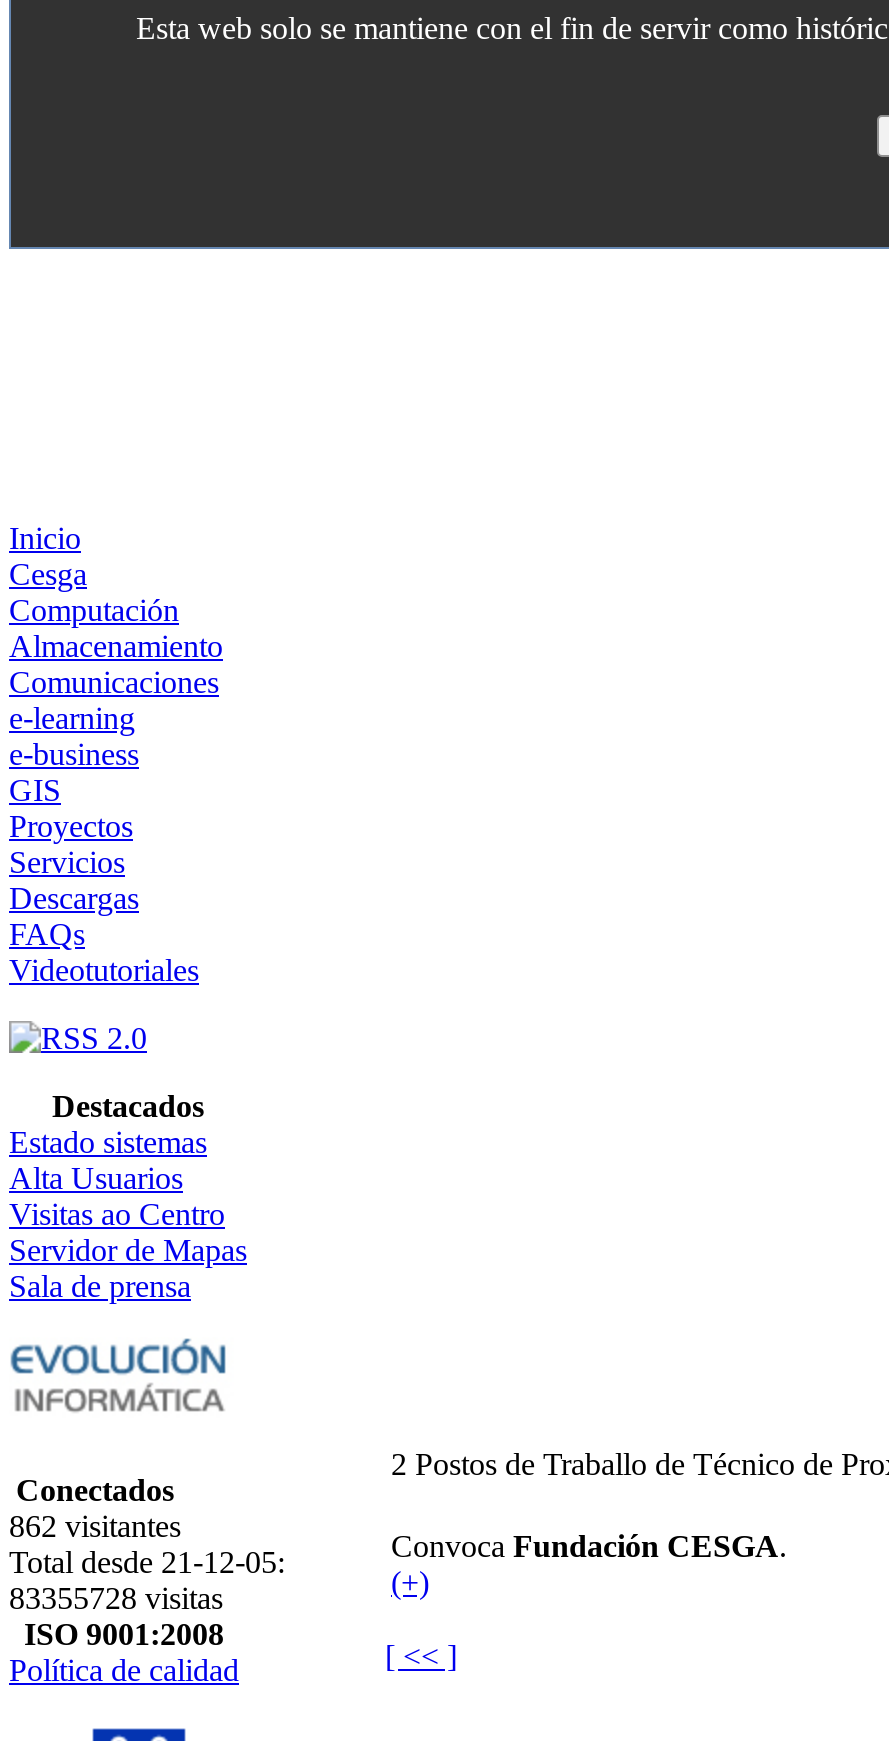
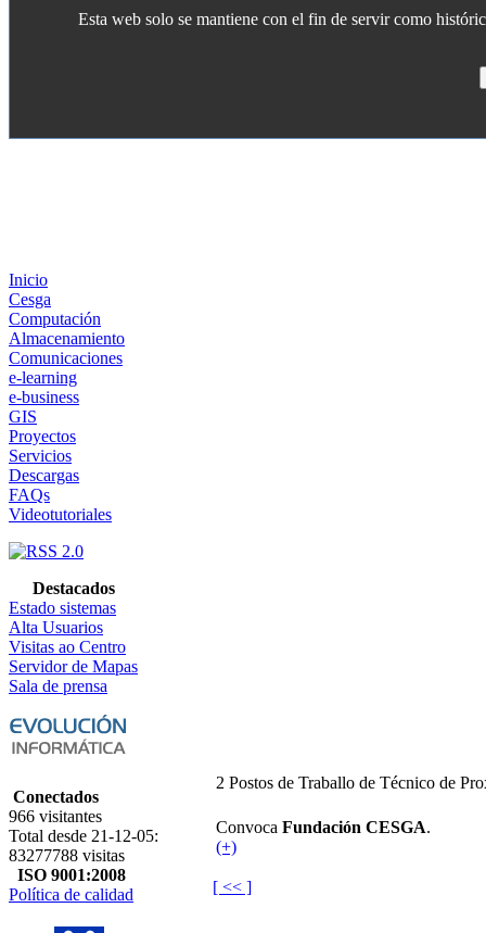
[9,1509,181,1543] 862 visitantes -> [9,807,102,825] 966 visitantes
[9,1581,223,1615] 83355728 visitas -> [9,846,125,865] 83277788 visitas

